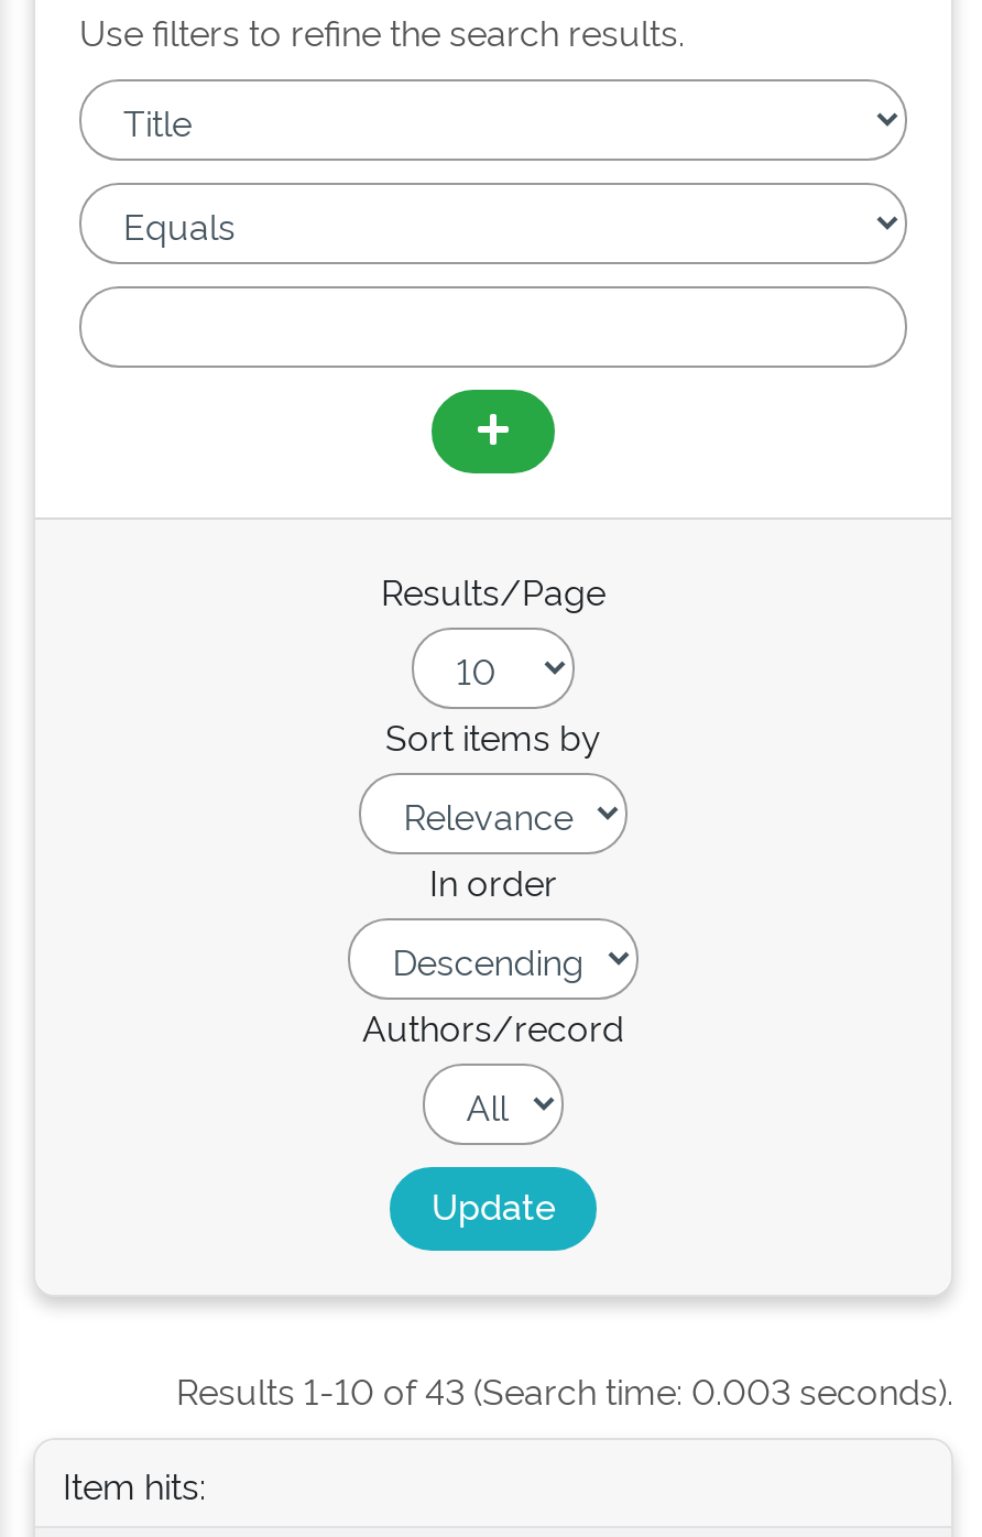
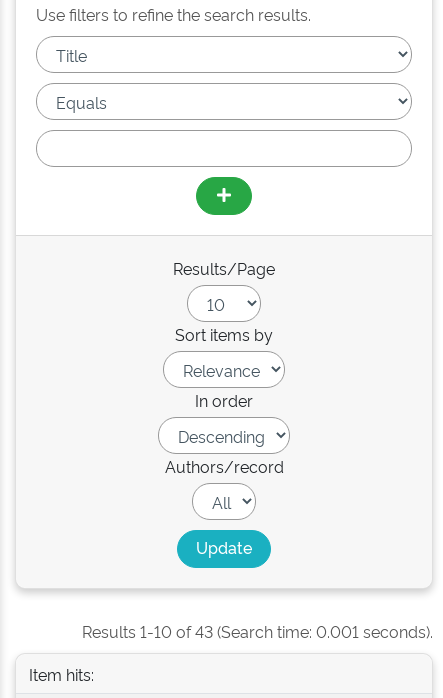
[176,1365,953,1414] Results 1-10 of 43 (Search time: 0.003 seconds). -> [82,620,433,642] Results 1-10 of 43 (Search time: 0.001 seconds).

